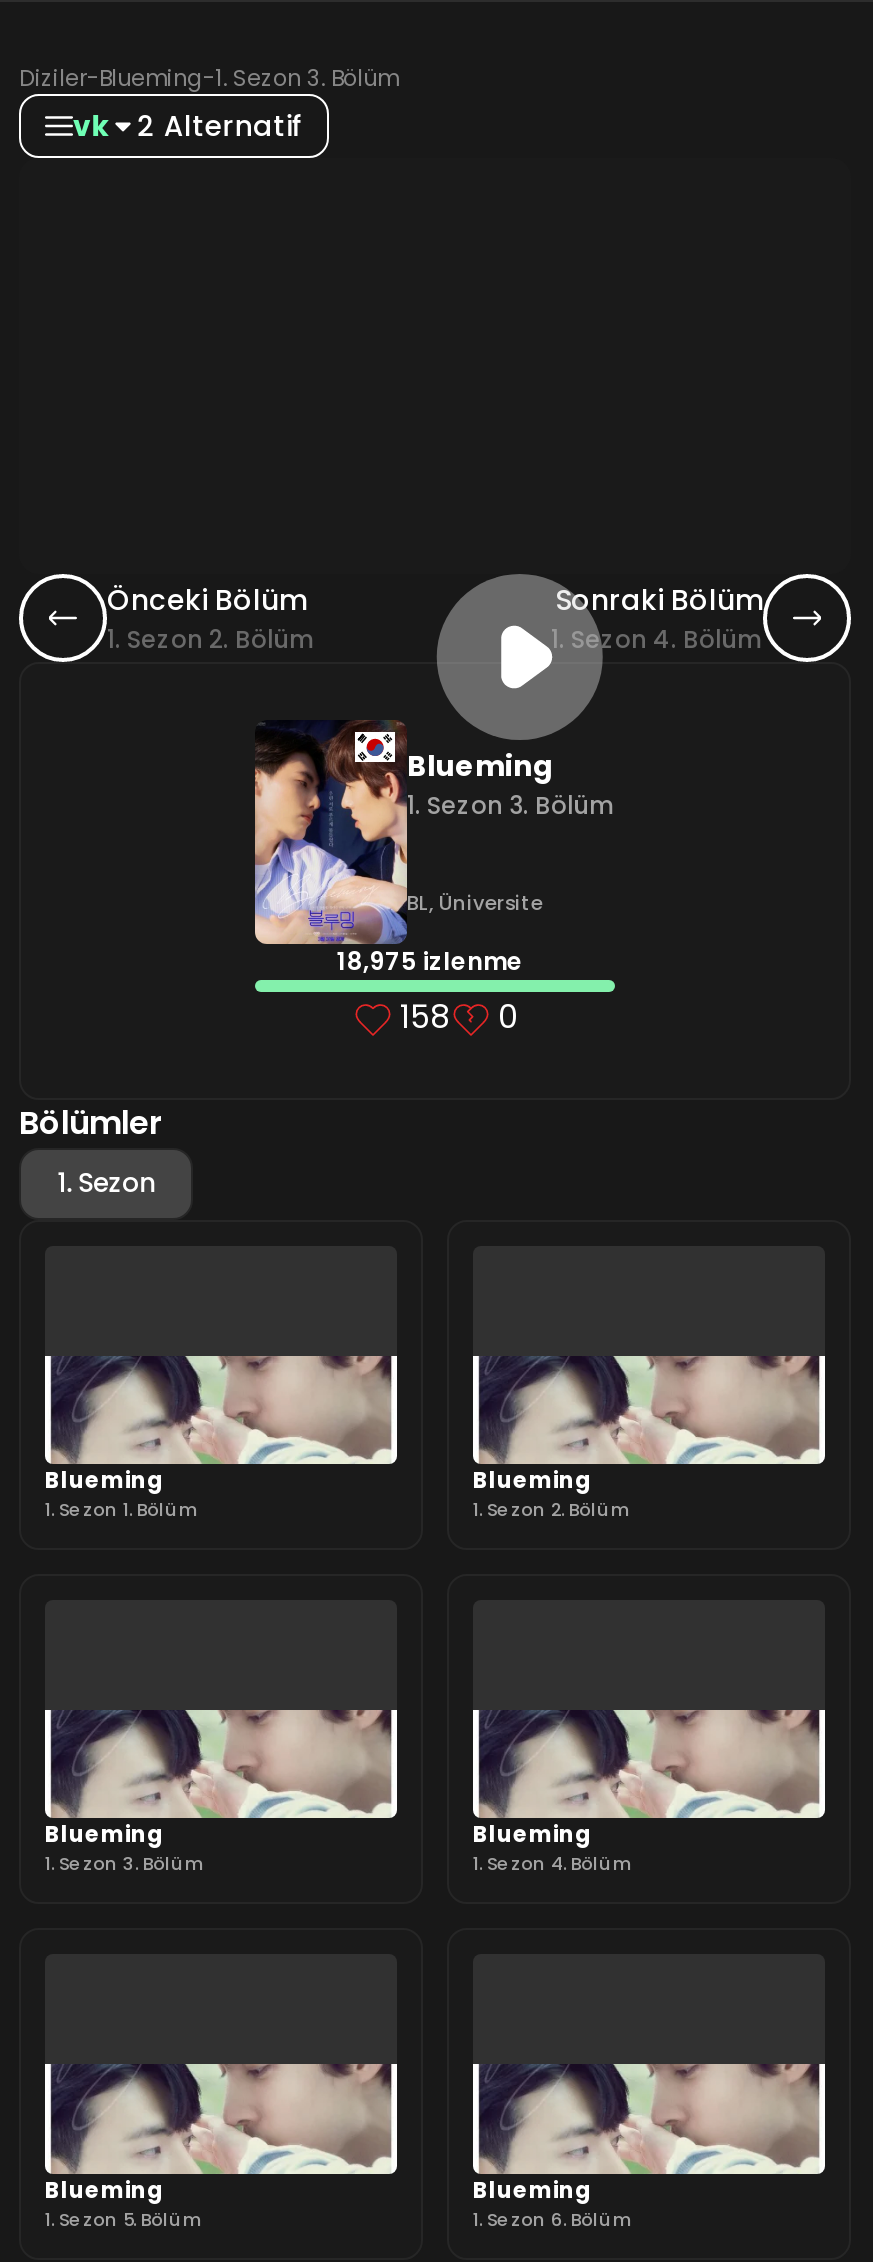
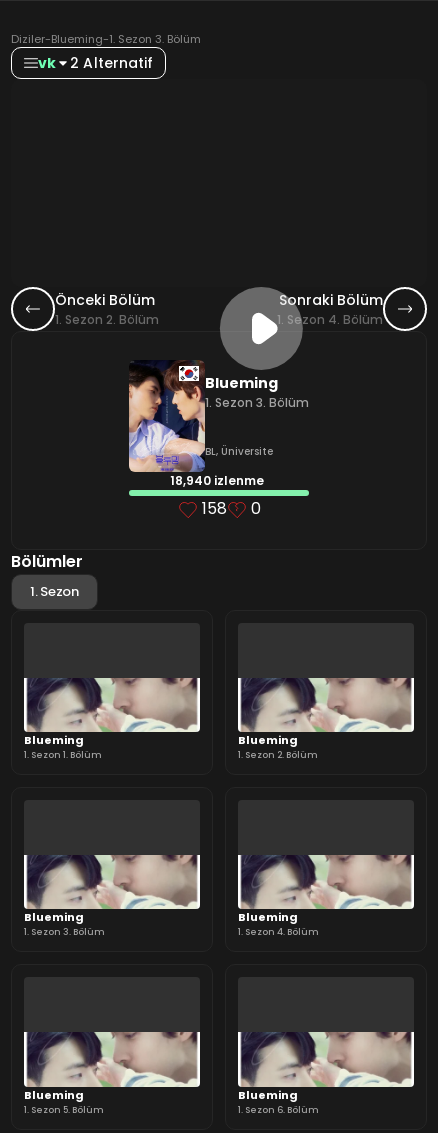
[337,944,523,978] 18,975 izlenme -> [169,472,263,489] 18,940 izlenme

